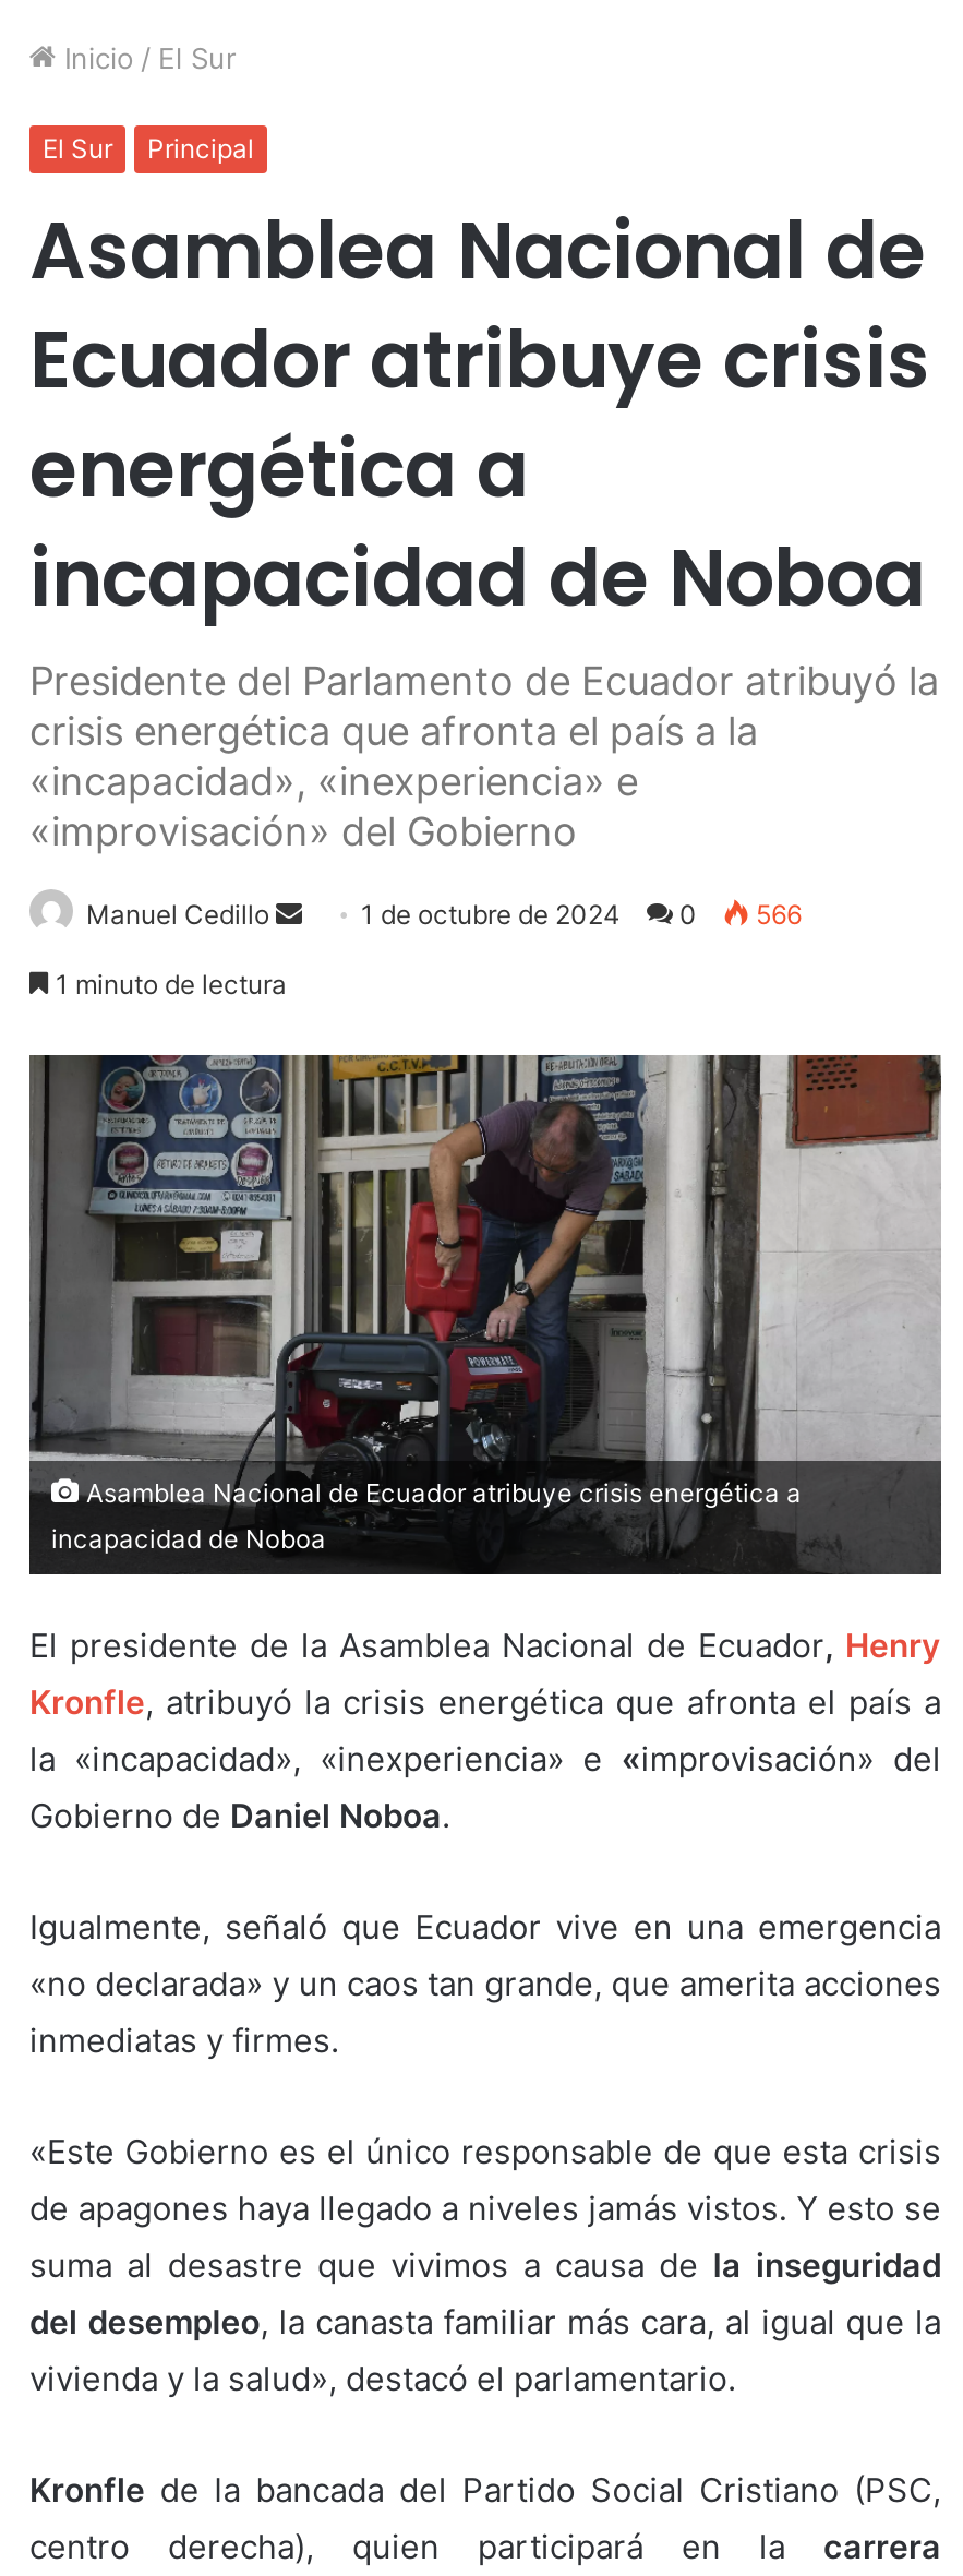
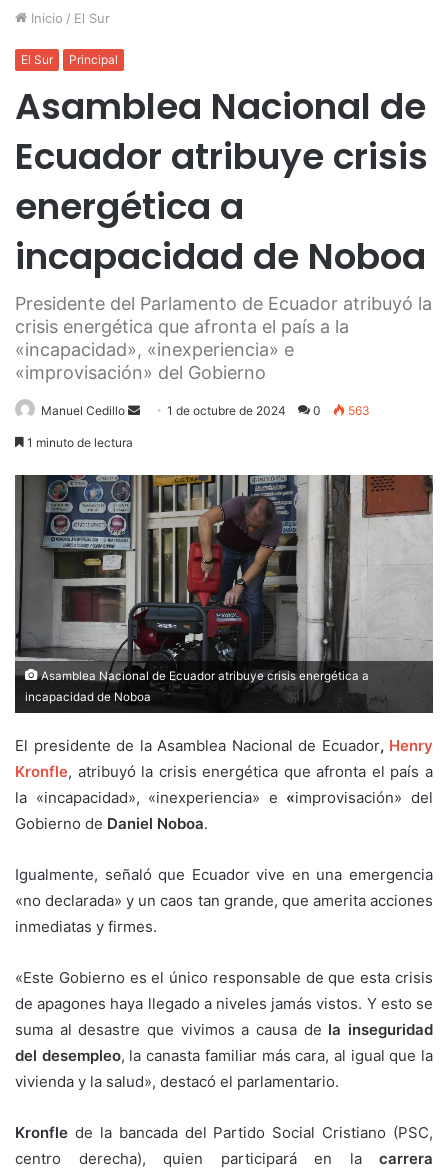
[749,898,802,931] 566 -> [345,403,370,418] 563

